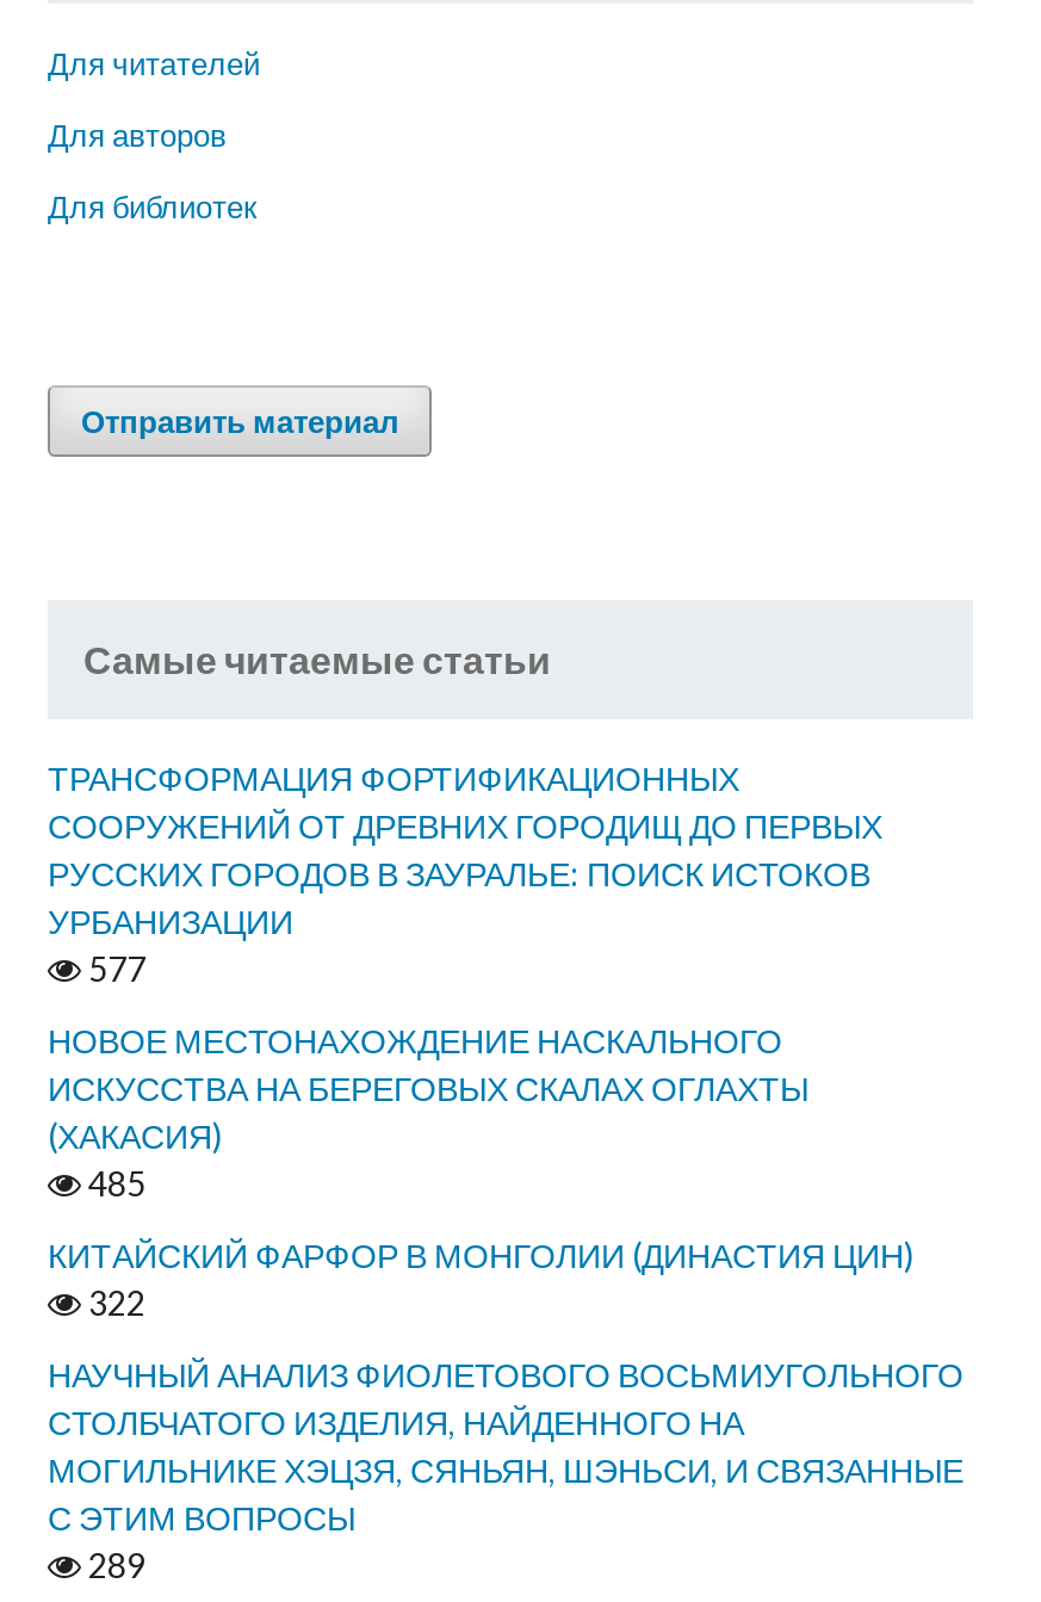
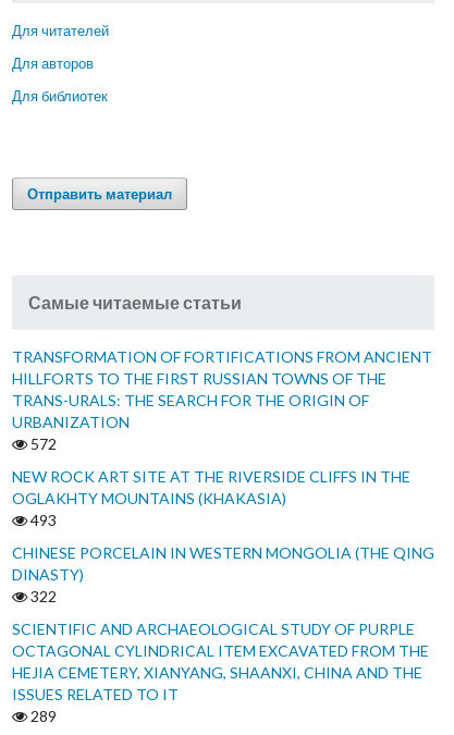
[48,758,882,989] ТРАНСФОРМАЦИЯ ФОРТИФИКАЦИОННЫХ | СООРУЖЕНИЙ ОТ ДРЕВНИХ ГОРОДИЩ ДО ПЕРВЫХ | РУССКИХ ГОРОДОВ В ЗАУРАЛЬЕ: ПОИСК ИСТОКОВ | УРБАНИЗАЦИИ | 577 -> [12,347,432,453] TRANSFORMATION OF FORTIFICATIONS FROM ANCIENT | HILLFORTS TO THE FIRST RUSSIAN TOWNS OF THE | TRANS-URALS: THE SEARCH FOR THE ORIGIN OF | URBANIZATION | 572
[48,1020,808,1204] НОВОЕ МЕСТОНАХОЖДЕНИЕ НАСКАЛЬНОГО | ИСКУССТВА НА БЕРЕГОВЫХ СКАЛАХ ОГЛАХТЫ | (ХАКАСИЯ) | 485 -> [12,467,410,529] NEW ROCK ART SITE AT THE RIVERSIDE CLIFFS IN THE | OGLAKHTY MOUNTAINS (KHAKASIA) | 493
[48,1235,913,1275] КИТАЙСКИЙ ФАРФОР В МОНГОЛИИ (ДИНАСТИЯ ЦИН) -> [12,543,434,584] CHINESE PORCELAIN IN WESTERN MONGOLIA (THE QING | DINASTY)
[48,1354,963,1538] НАУЧНЫЙ АНАЛИЗ ФИОЛЕТОВОГО ВОСЬМИУГОЛЬНОГО | СТОЛБЧАТОГО ИЗДЕЛИЯ, НАЙДЕННОГО НА | МОГИЛЬНИКЕ ХЭЦЗЯ, СЯНЬЯН, ШЭНЬСИ, И СВЯЗАННЫЕ | С ЭТИМ ВОПРОСЫ -> [12,620,429,704] SCIENTIFIC AND ARCHAEOLOGICAL STUDY OF PURPLE | OCTAGONAL CYLINDRICAL ITEM EXCAVATED FROM THE | HEJIA CEMETERY, XIANYANG, SHAANXI, CHINA AND THE | ISSUES RELATED TO IT

